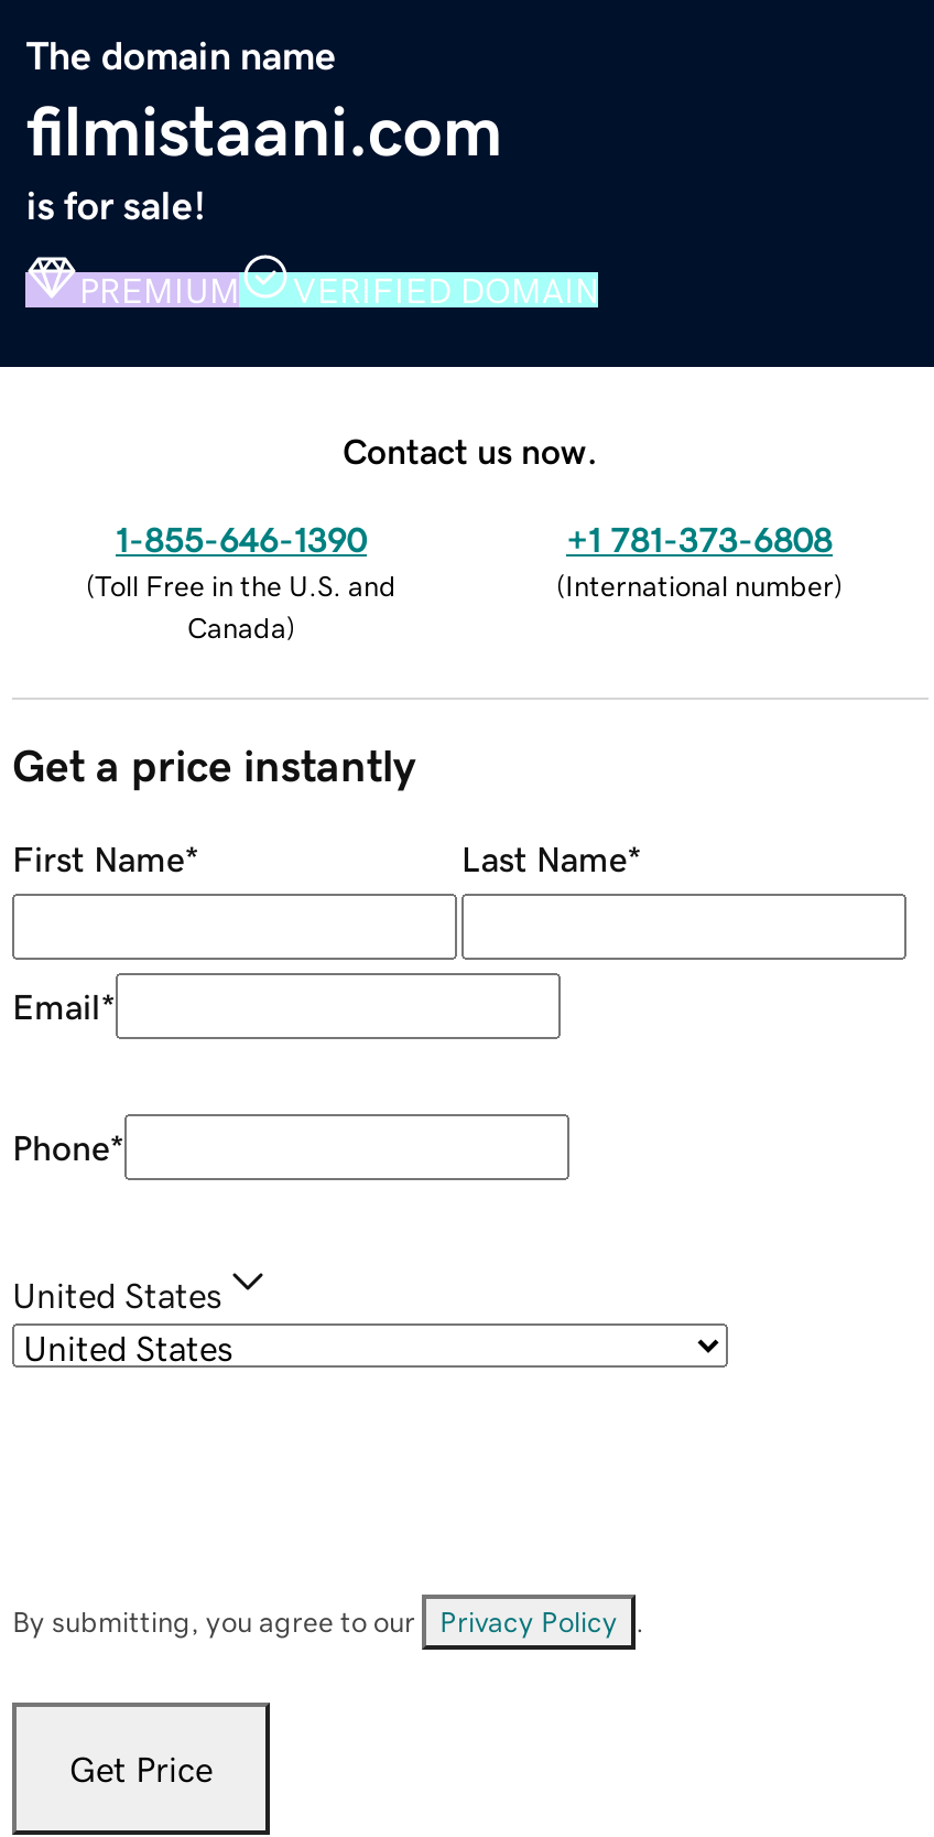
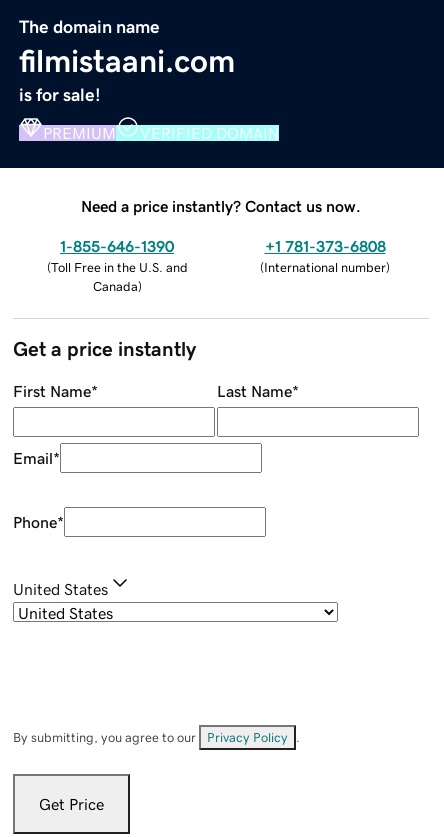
[343,432,598,467] Contact us now. -> [81,198,361,214] Need a price instantly? Contact us now.

